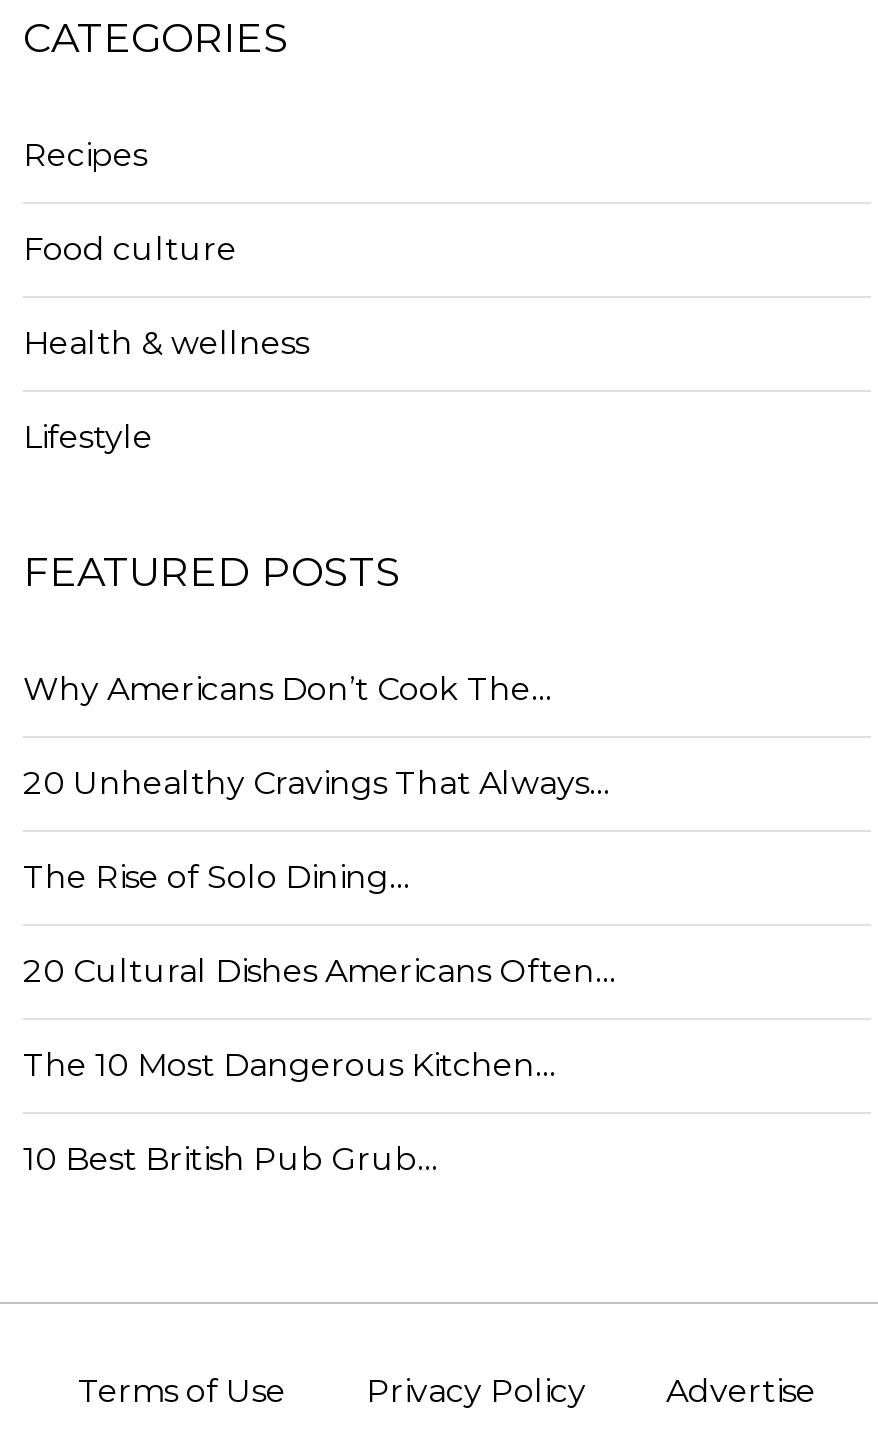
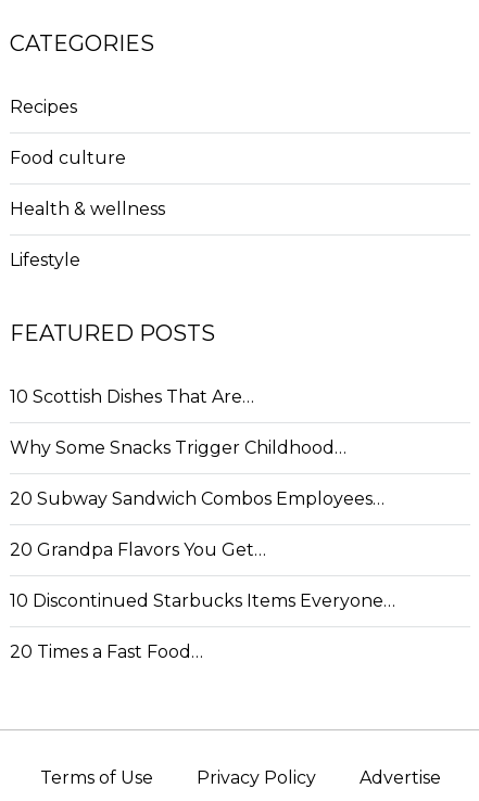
[23,670,553,708] Why Americans Don’t Cook The… -> [10,386,254,407] 10 Scottish Dishes That Are…
[23,764,611,802] 20 Unhealthy Cravings That Always… -> [10,437,346,458] Why Some Snacks Trigger Childhood…
[23,858,411,896] The Rise of Solo Dining… -> [10,488,385,509] 20 Subway Sandwich Combos Employees…
[23,952,617,990] 20 Cultural Dishes Americans Often… -> [10,539,266,560] 20 Grandpa Flavors You Get…
[23,1046,557,1084] The 10 Most Dangerous Kitchen… -> [10,590,395,611] 10 Discontinued Starbucks Items Everyone…
[23,1140,439,1178] 10 Best British Pub Grub… -> [10,641,203,662] 20 Times a Fast Food…

